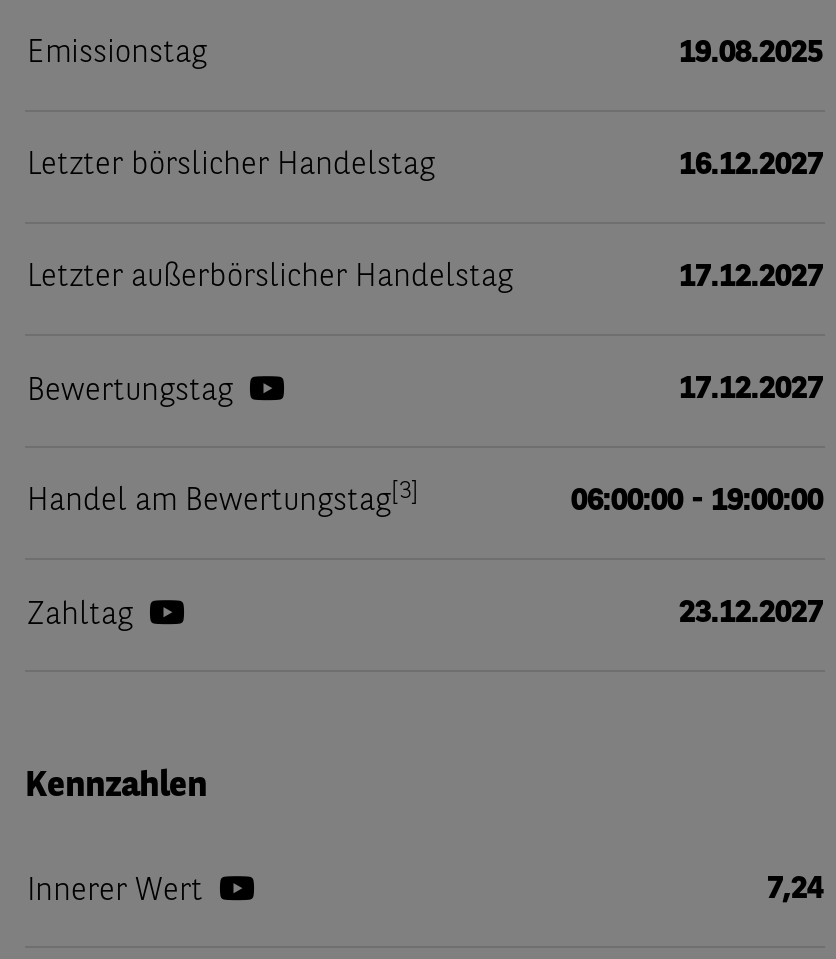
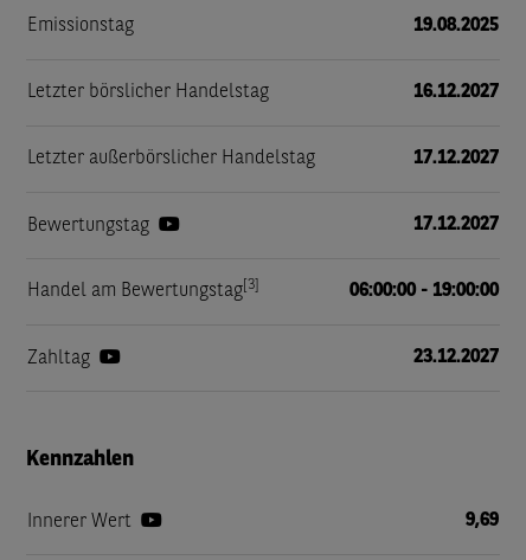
[767,873,823,905] 7,24 -> [466,511,499,530] 9,69

